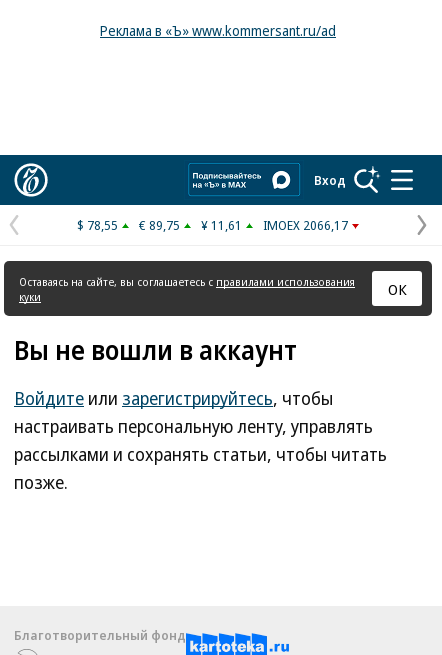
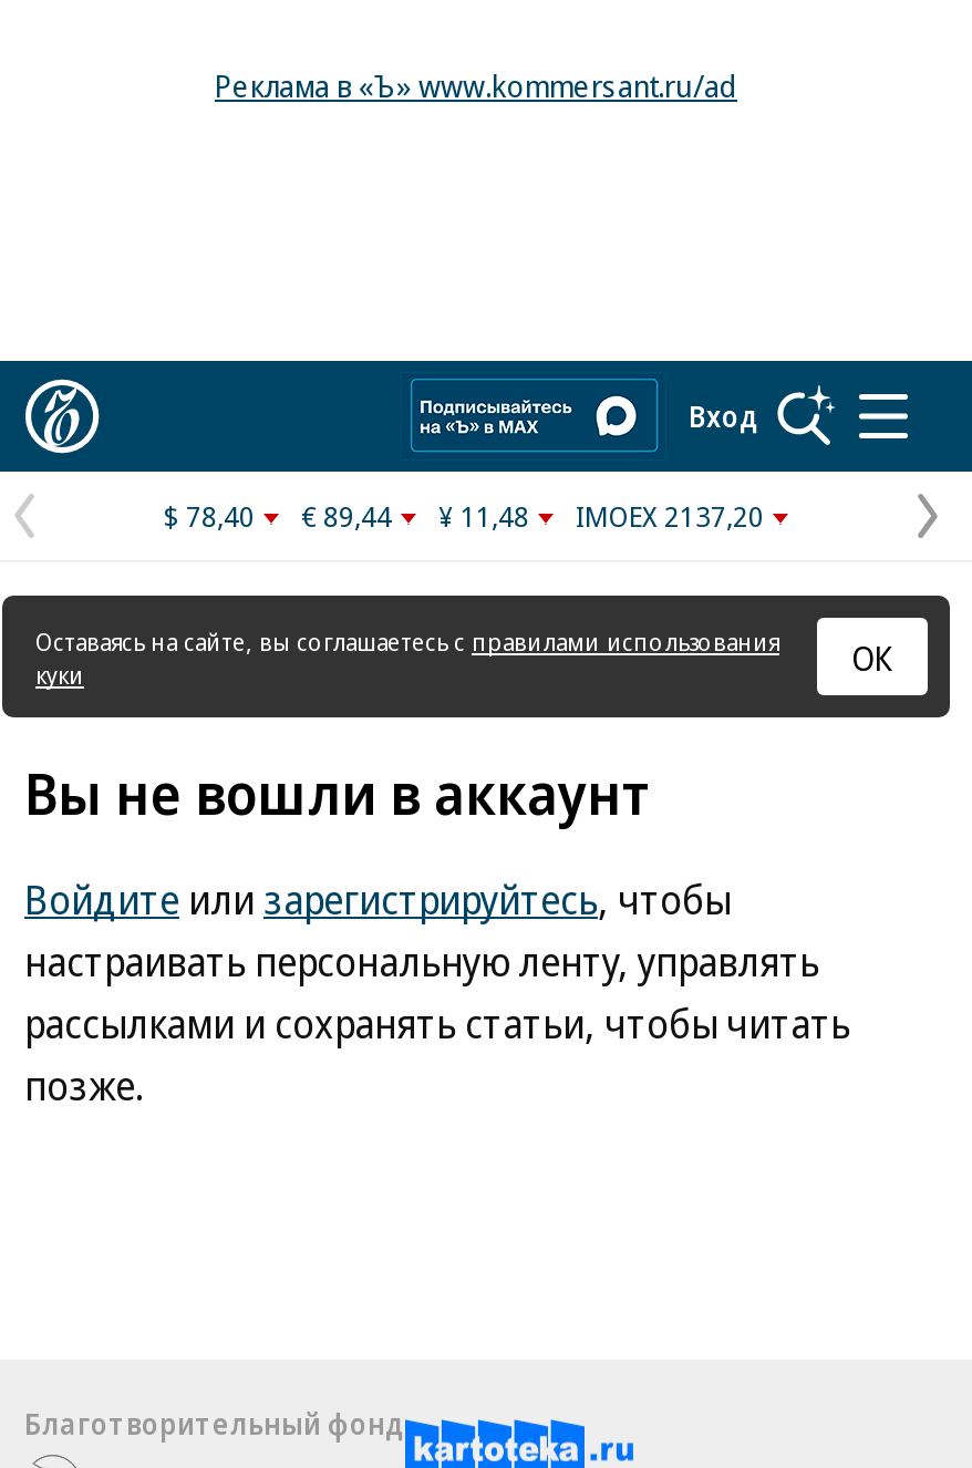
[77,216,118,234] $ 78,55 -> [164,496,255,536] $ 78,40
[139,216,180,234] € 89,75 -> [301,496,392,536] € 89,44
[201,216,242,234] ¥ 11,61 -> [438,496,529,536] ¥ 11,48
[263,216,348,234] IMOEX 2066,17 -> [576,496,764,536] IMOEX 2137,20

